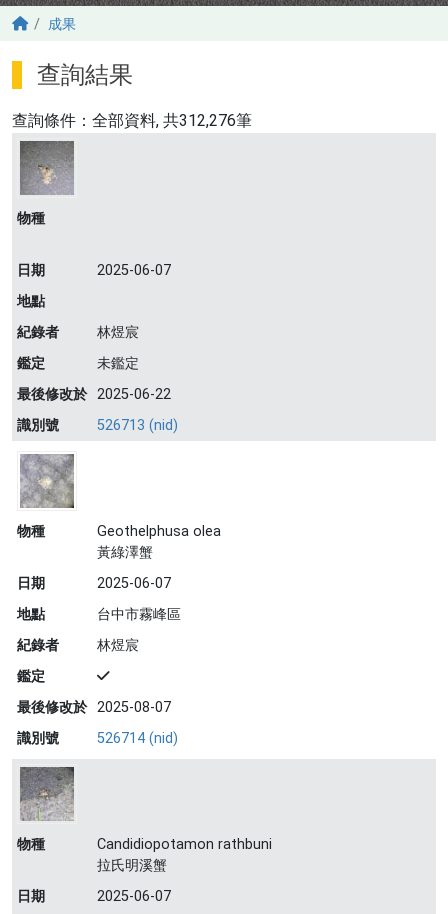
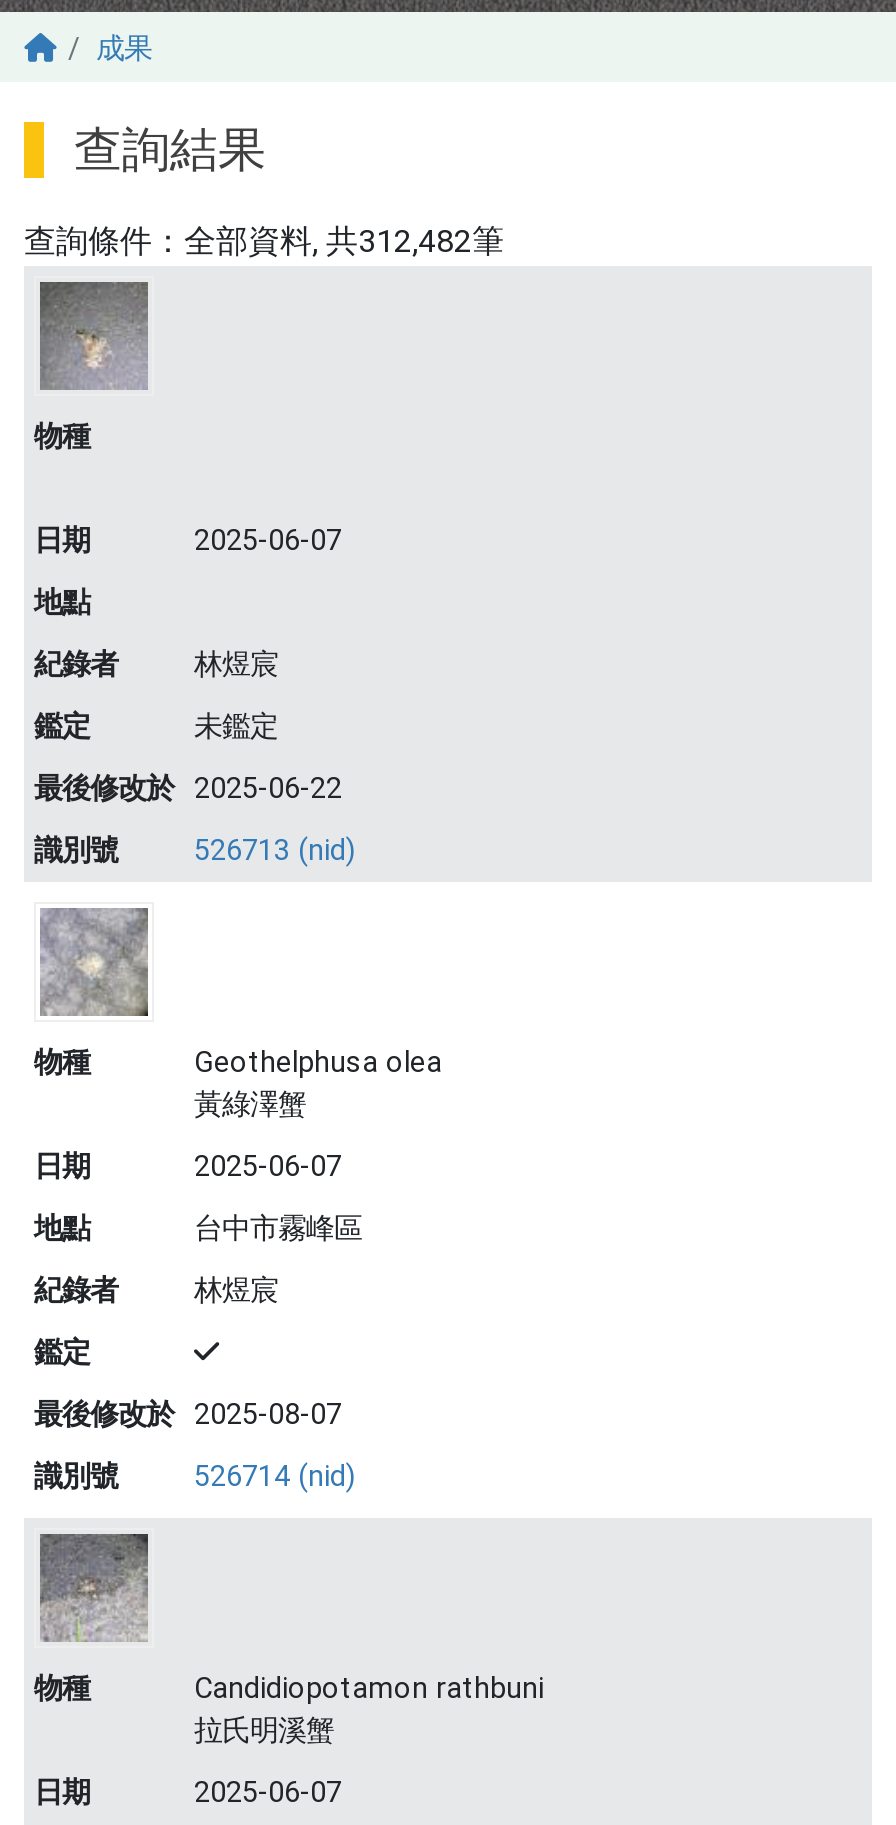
[12,111,252,130] 查詢條件：全部資料, 共312,276筆 -> [24,222,504,260] 查詢條件：全部資料, 共312,482筆

